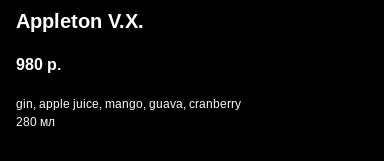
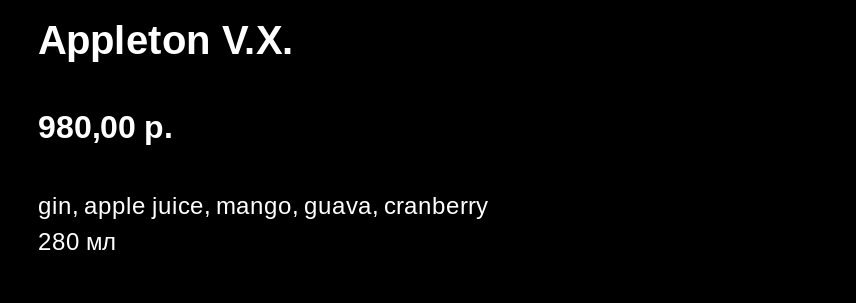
[16,56,61,73] 980 р. -> [38,111,172,145] 980,00 р.

